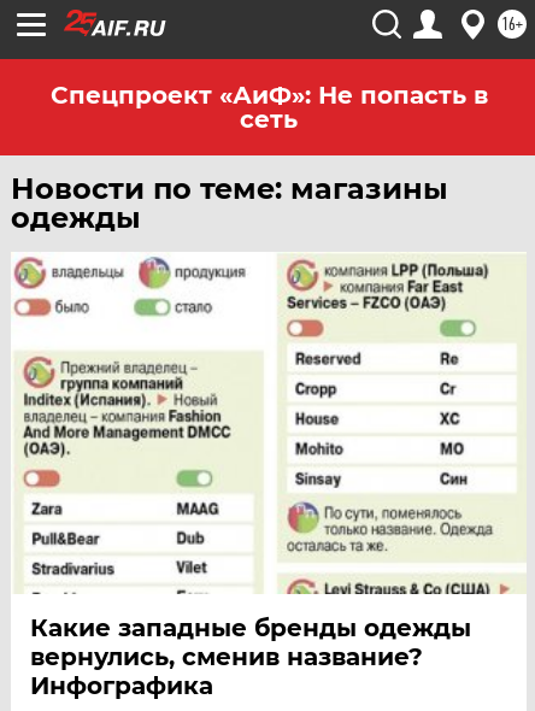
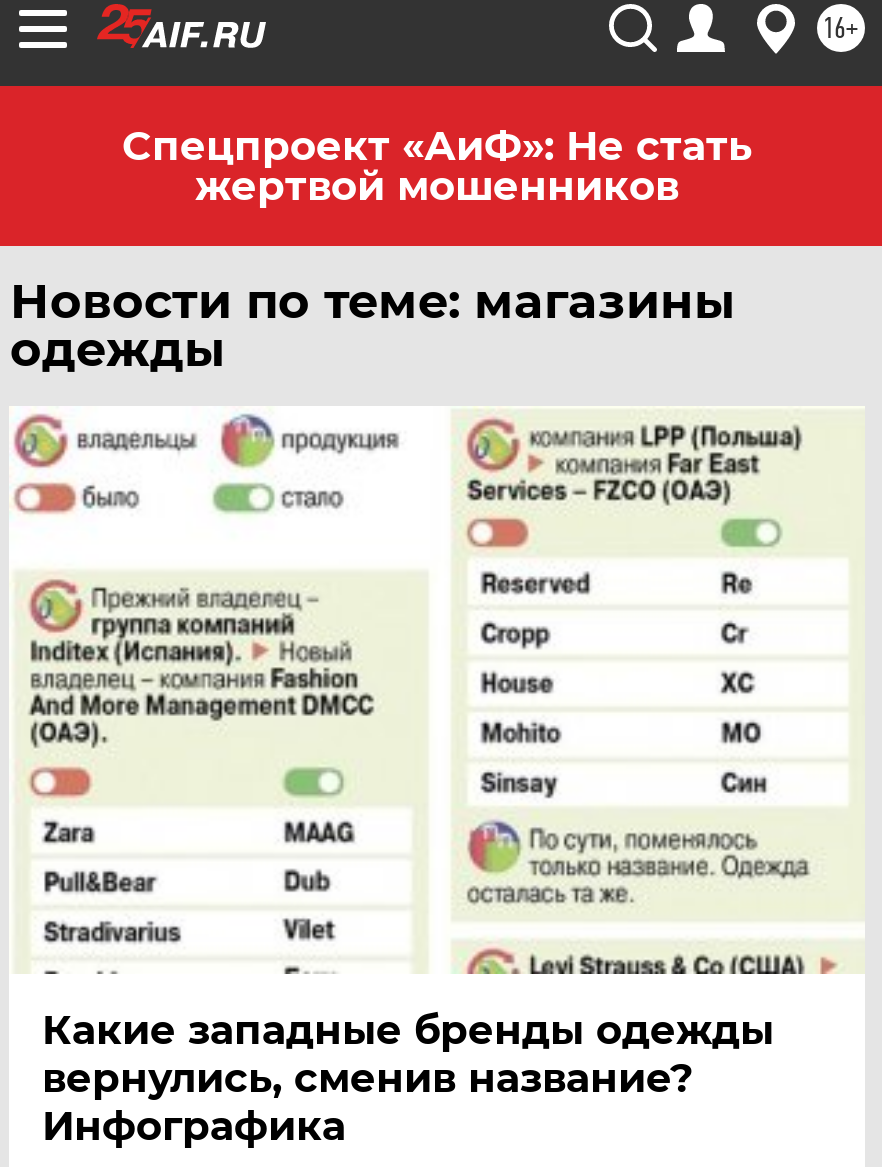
[50,81,487,134] Спецпроект «АиФ»: Не попасть в | сеть -> [122,122,752,210] Спецпроект «АиФ»: Не стать | жертвой мошенников

